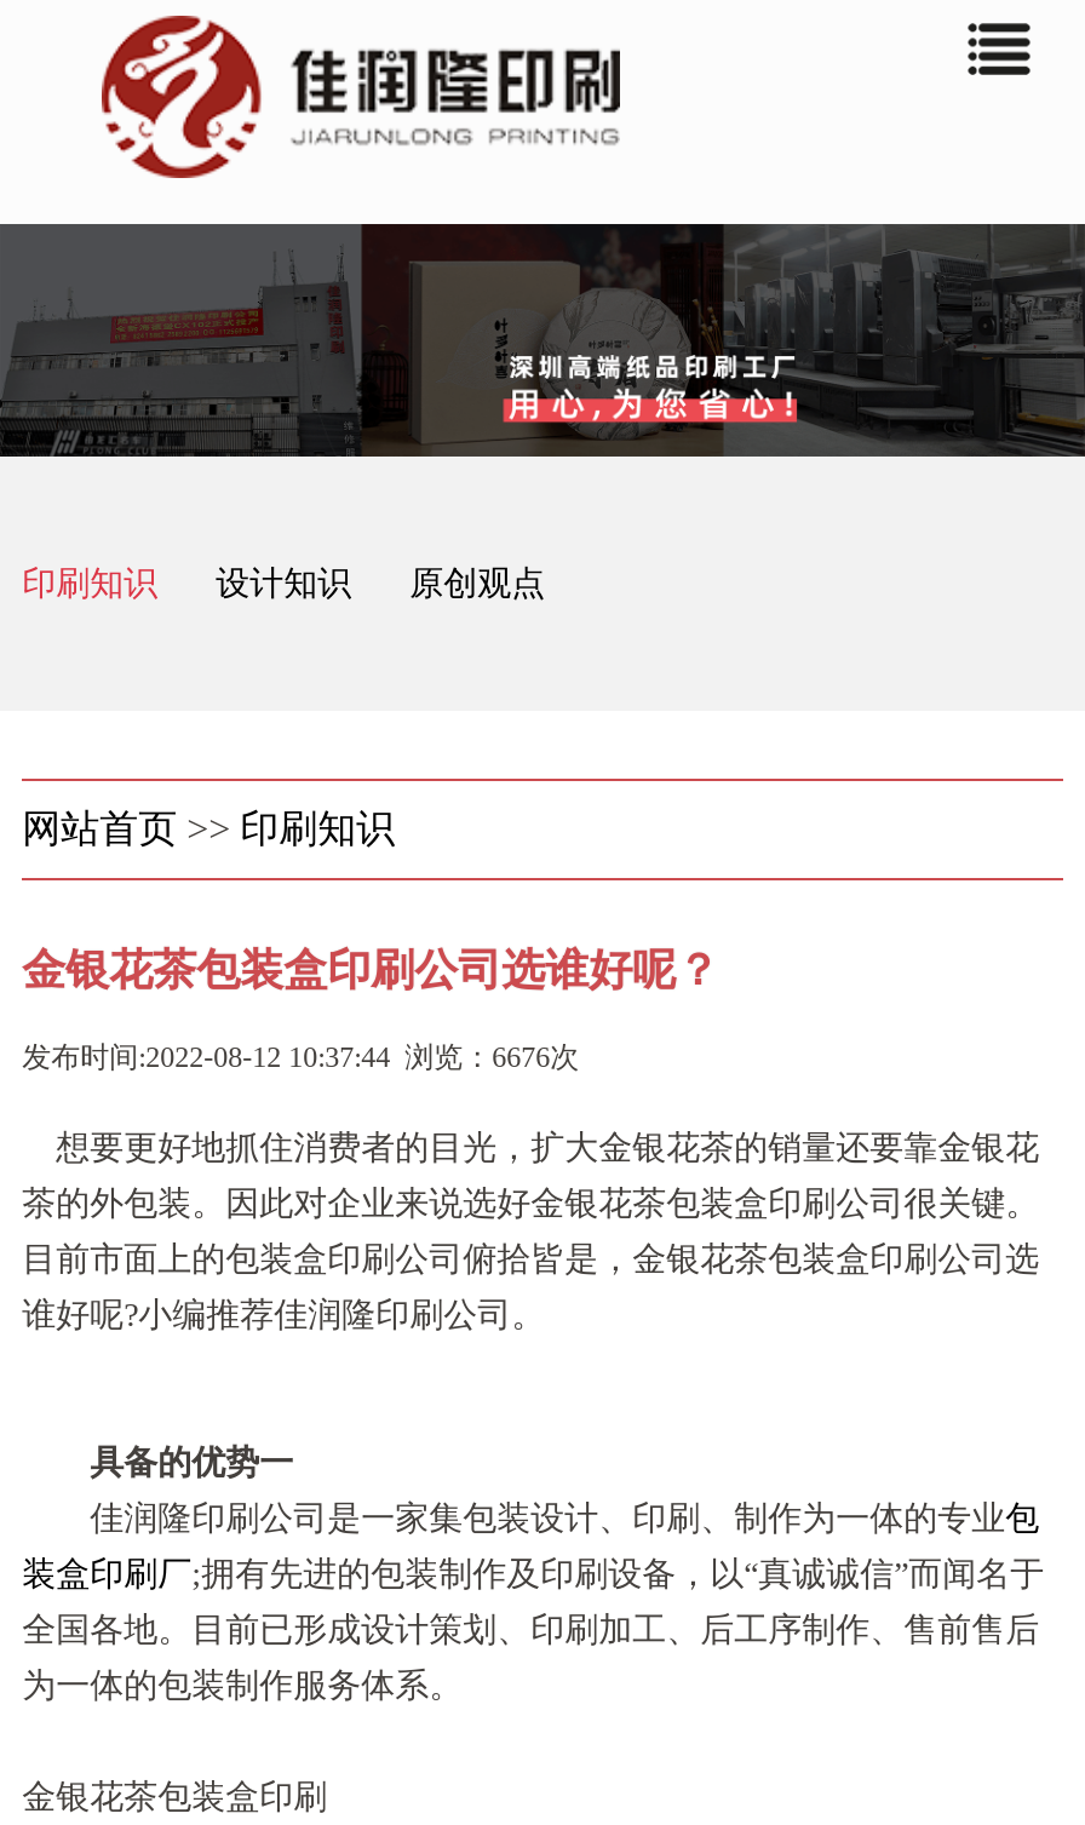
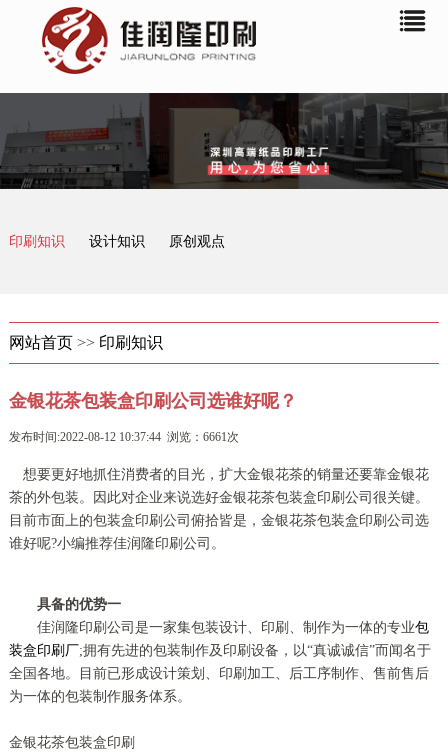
[22,1039,579,1073] 发布时间:2022-08-12 10:37:44 浏览：6676次 -> [9,429,239,443] 发布时间:2022-08-12 10:37:44 浏览：6661次

